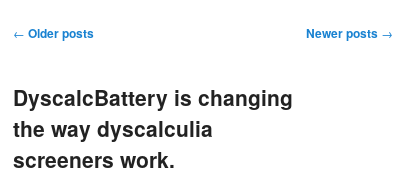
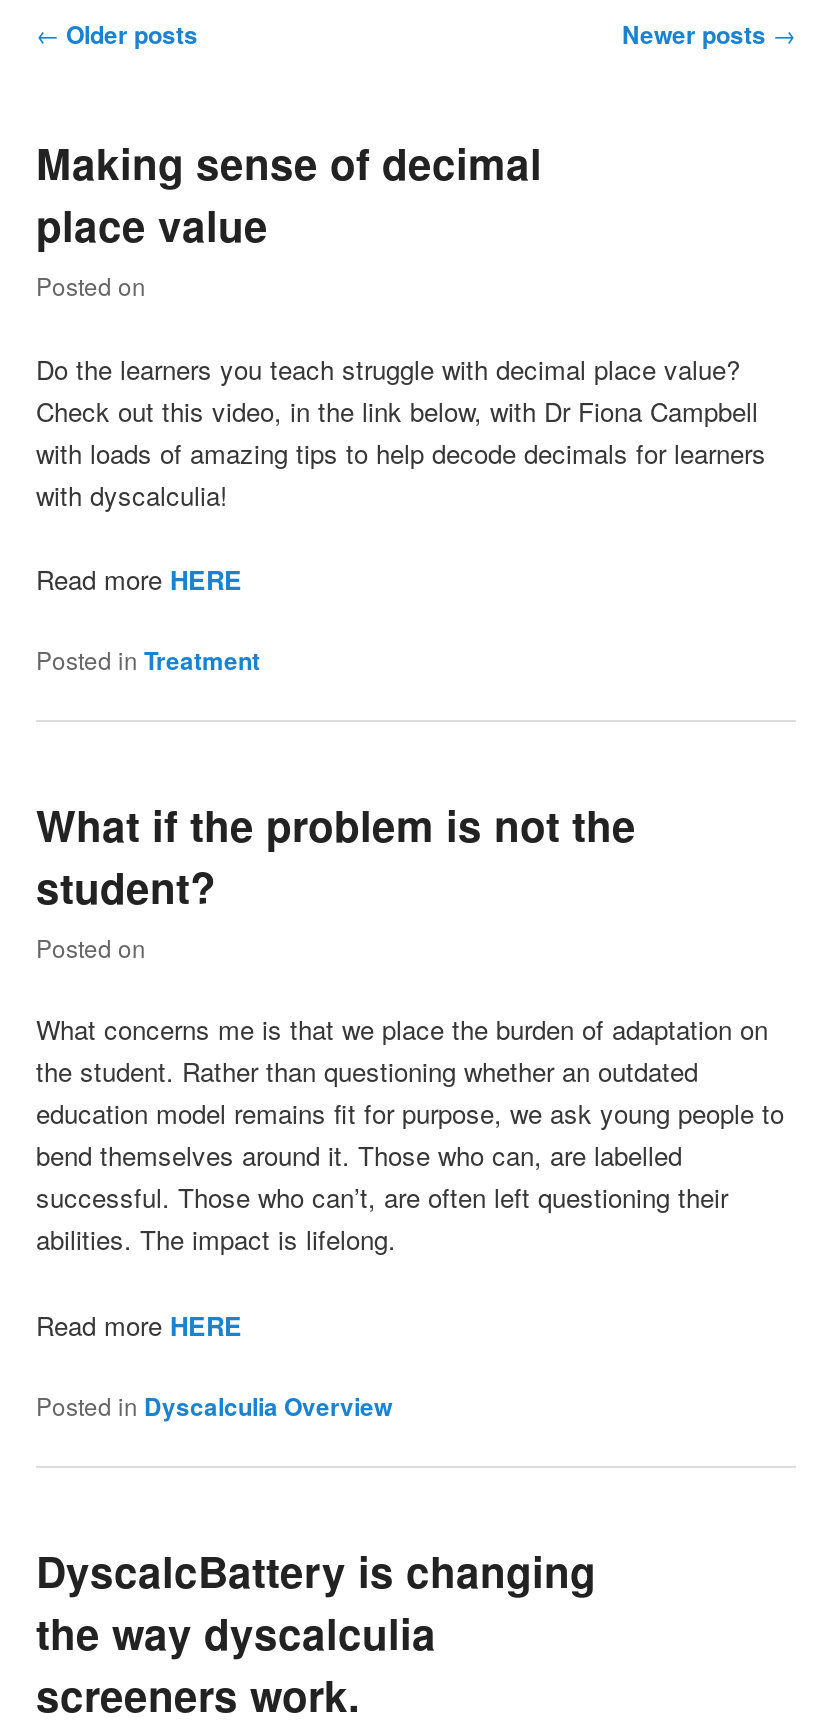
none -> [36,132,784,1423] Making sense of decimal | place value | Posted on | Do the learners you teach struggle with decimal place value? | Check out this video, in the link below, with Dr Fiona Campbell | with loads of amazing tips to help decode decimals for learners | with dyscalculia! | Read more HERE | Posted in Treatment | What if the problem is not the | student? | Posted on | What concerns me is that we place the burden of adaptation on | the student. Rather than questioning whether an outdated | education model remains fit for purpose, we ask young people to | bend themselves around it. Those who can, are labelled | successful. Those who can’t, are often left questioning their | abilities. The impact is lifelong. | Read more HERE | Posted in Dyscalculia Overview

